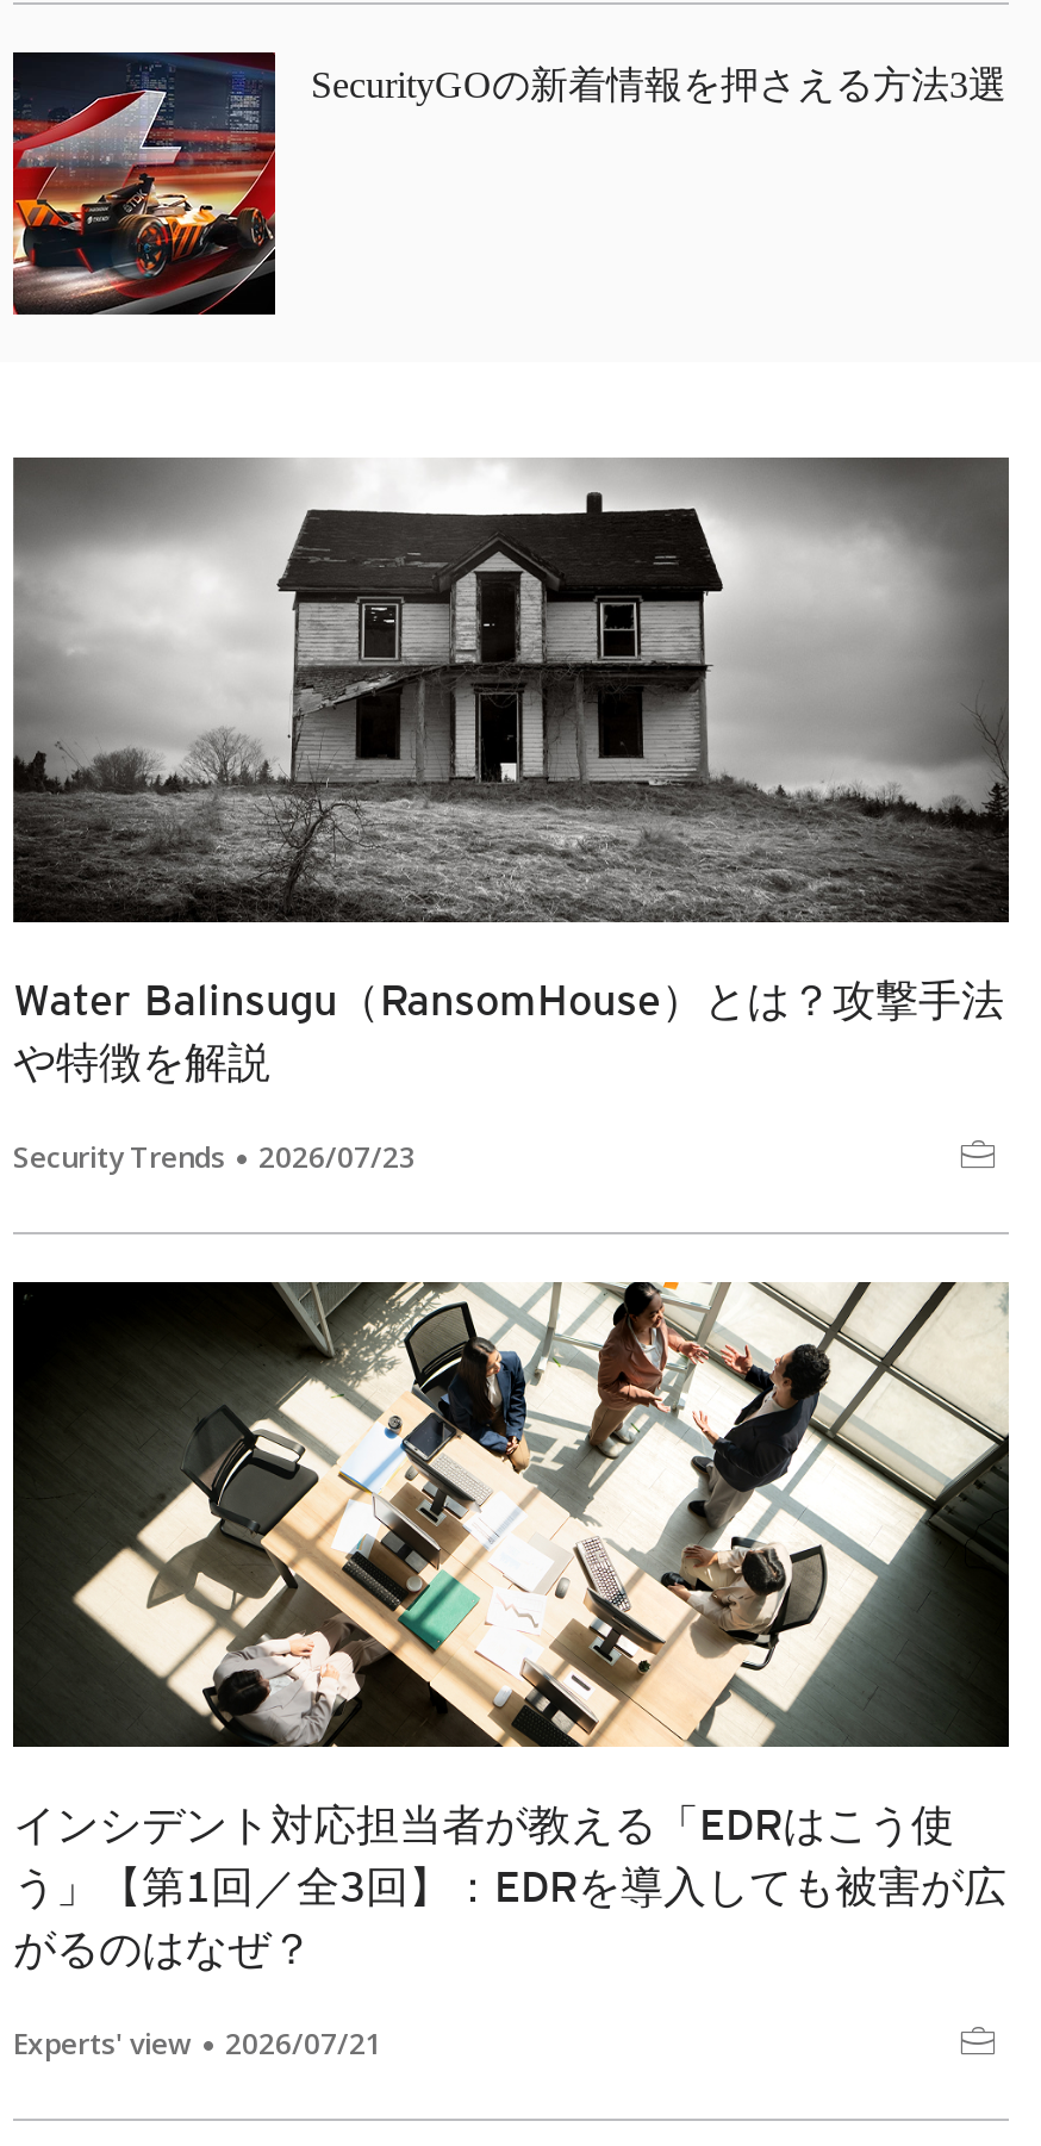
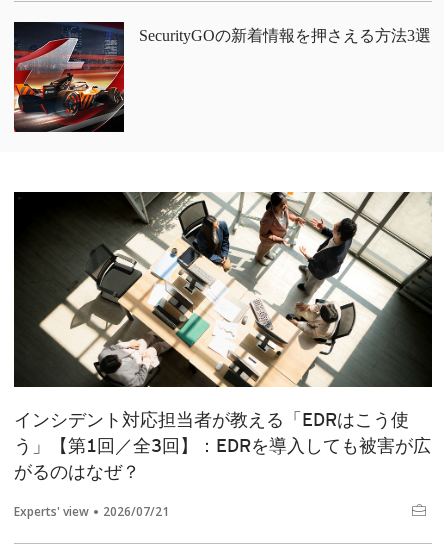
[13,458,1009,1178] [image] | Water Balinsugu（RansomHouse）とは？攻撃手法 | や特徴を解説 | Security Trends | 2026/07/23 -> none

